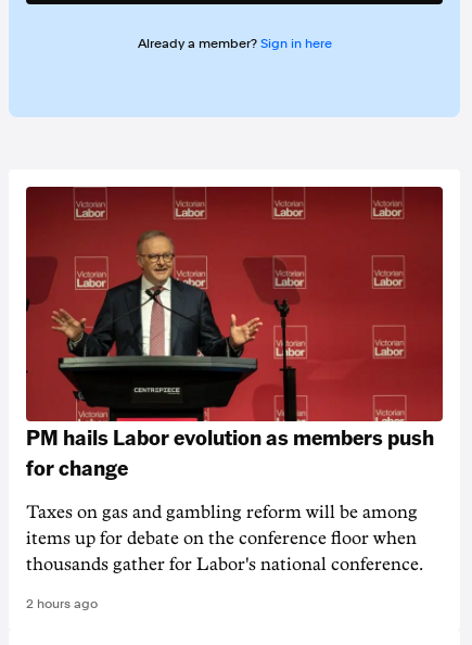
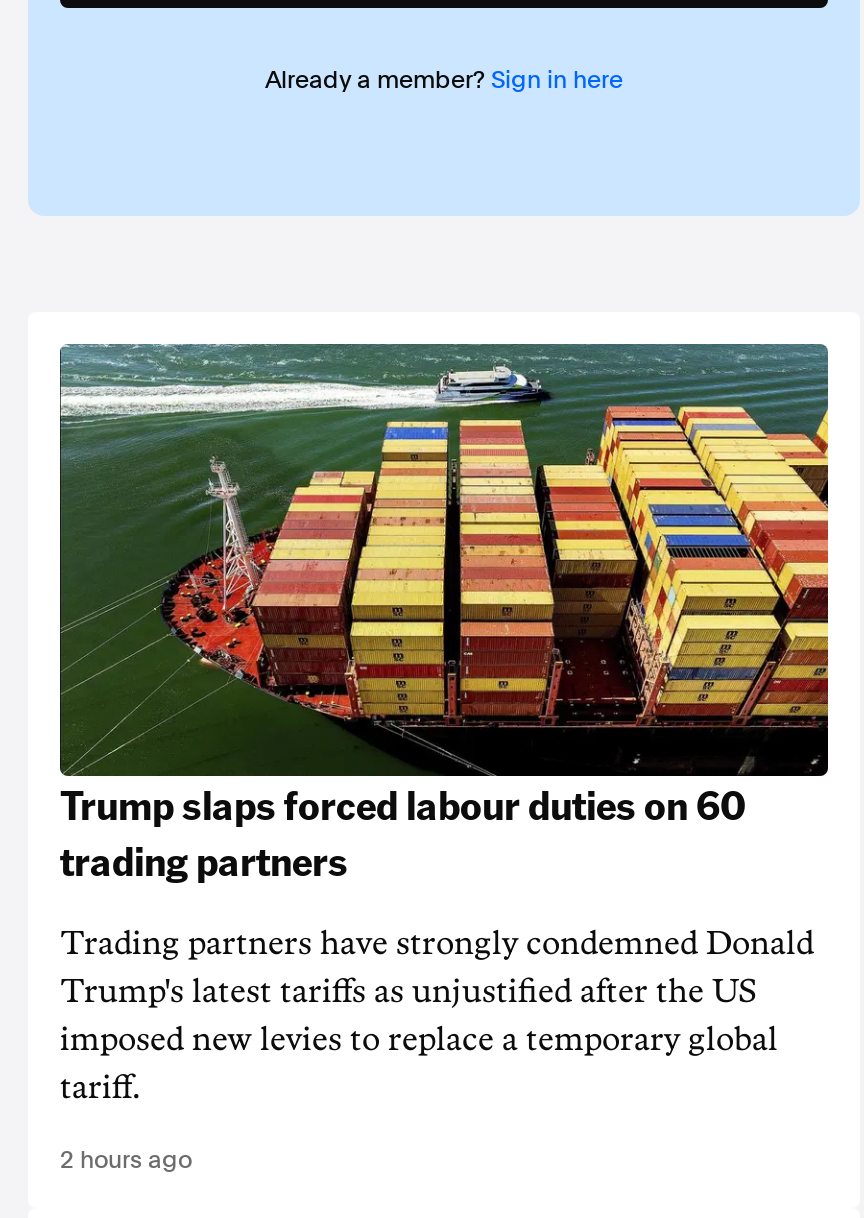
[25,186,444,573] [image] | PM hails Labor evolution as members push | for change | Taxes on gas and gambling reform will be among | items up for debate on the conference floor when | thousands gather for Labor's national conference. -> [58,342,830,1104] [image] | Trump slaps forced labour duties on 60 | trading partners | Trading partners have strongly condemned Donald | Trump's latest tariffs as unjustified after the US | imposed new levies to replace a temporary global | tariff.

